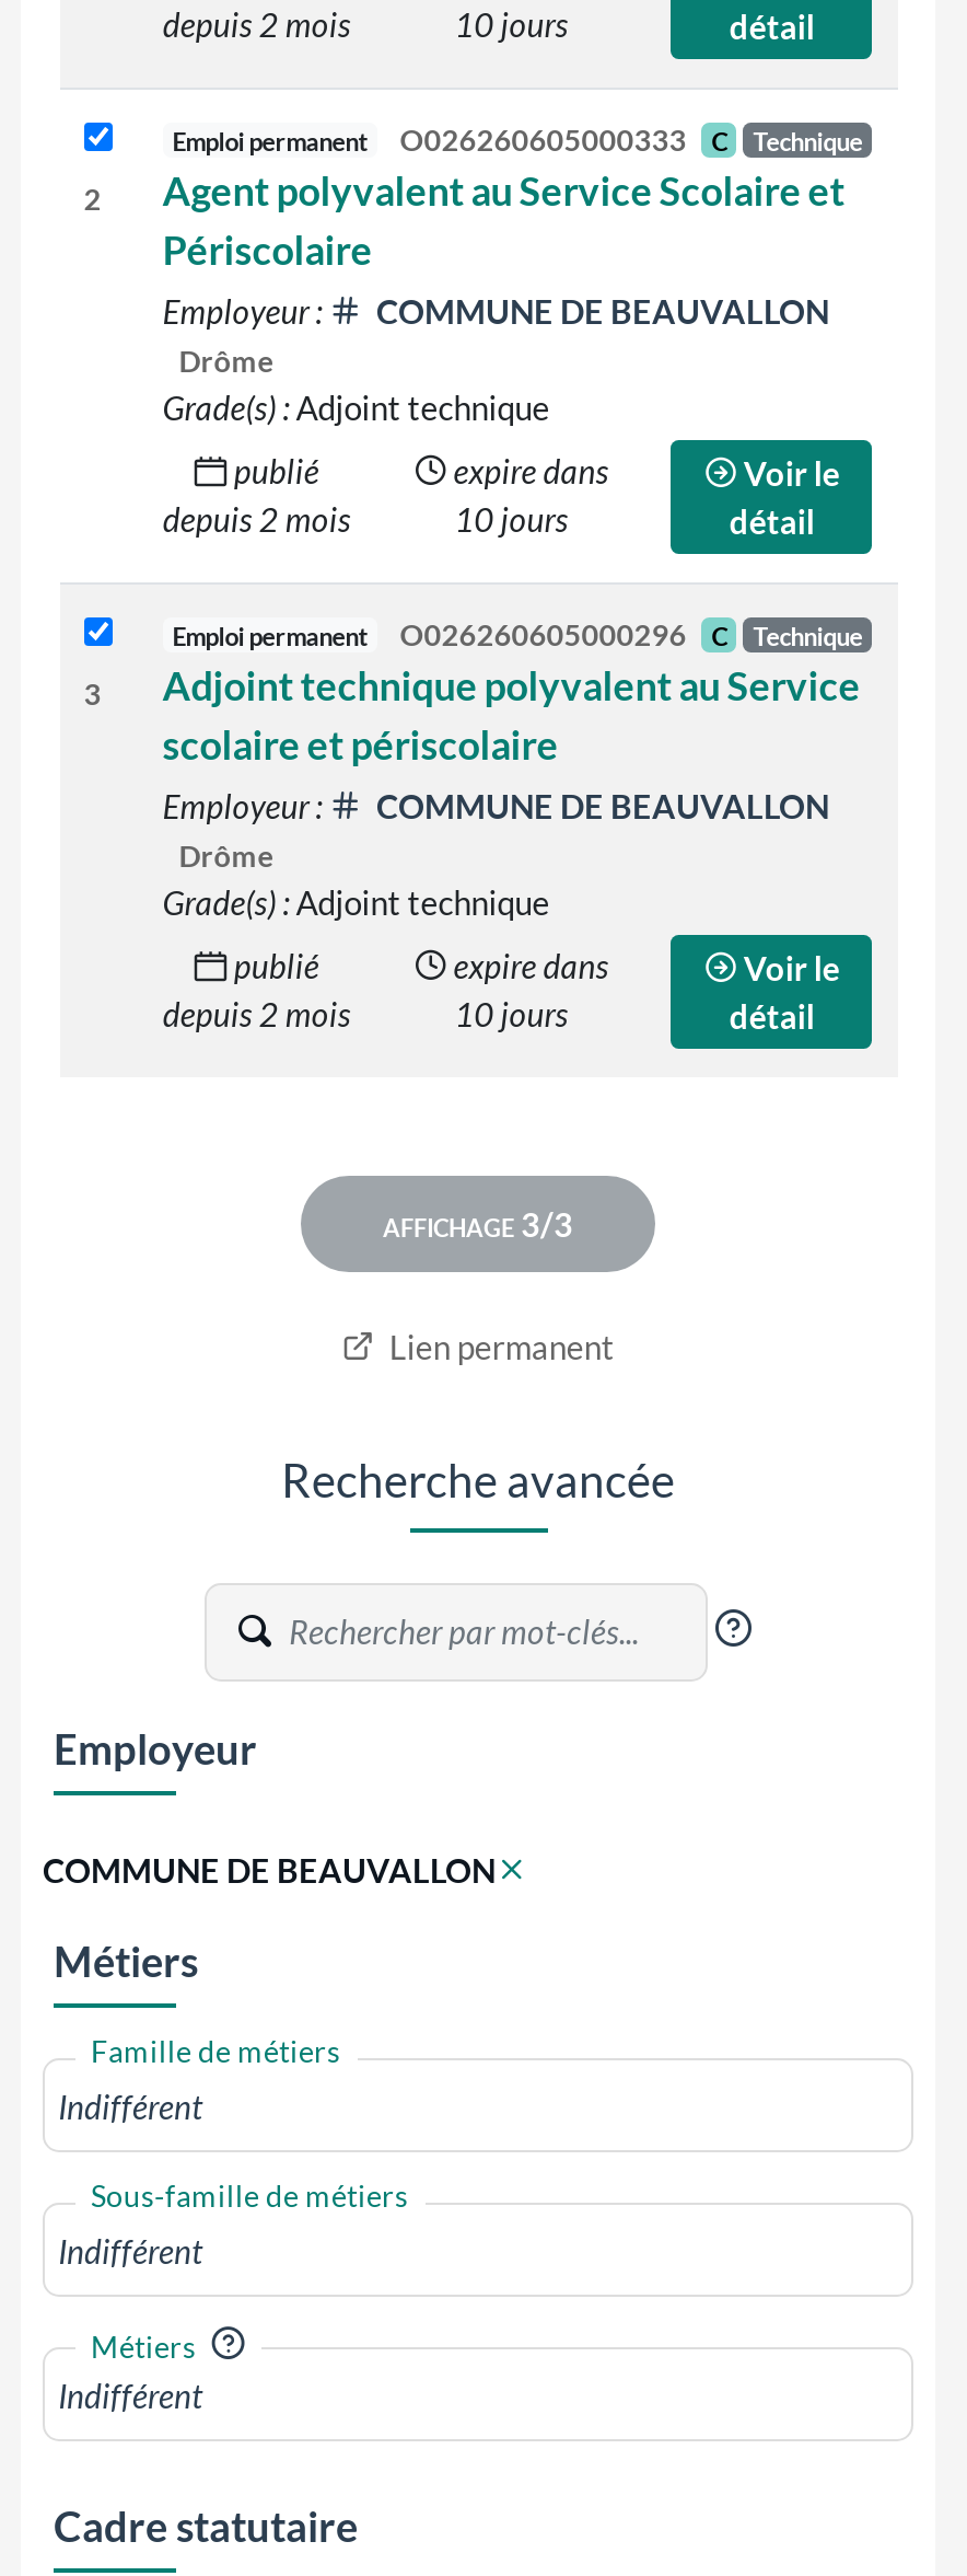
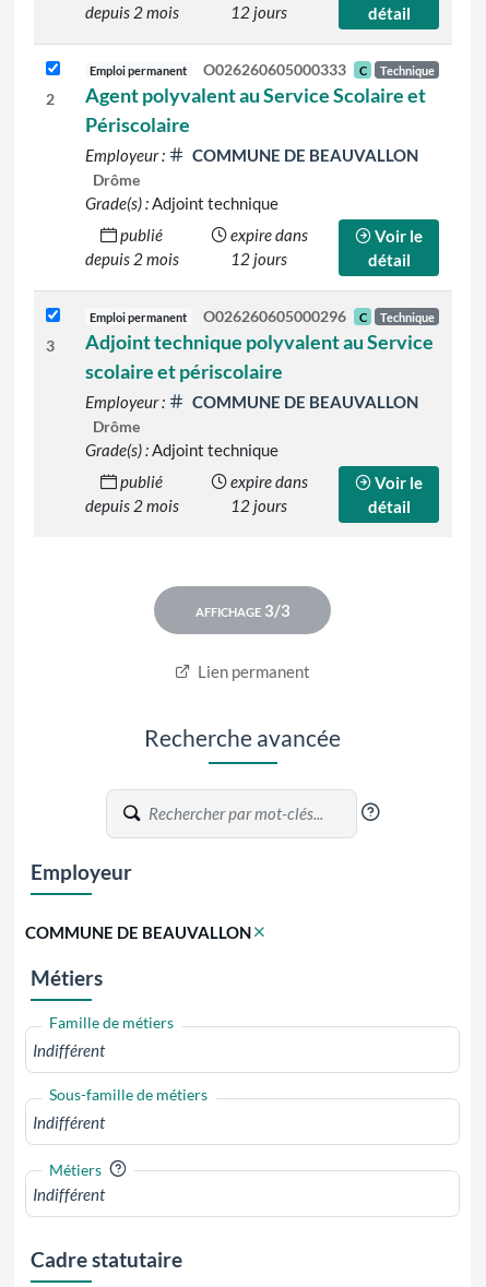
[454,4,568,44] 10 jours -> [231,2,287,22] 12 jours
[454,499,568,538] 10 jours -> [231,249,287,268] 12 jours
[454,994,568,1033] 10 jours -> [231,495,287,515] 12 jours

